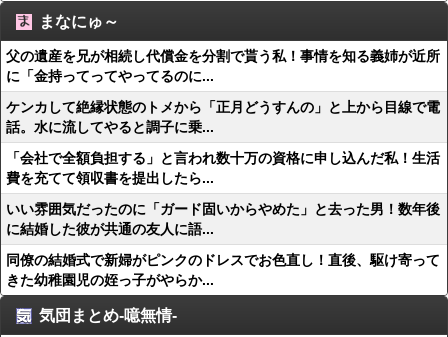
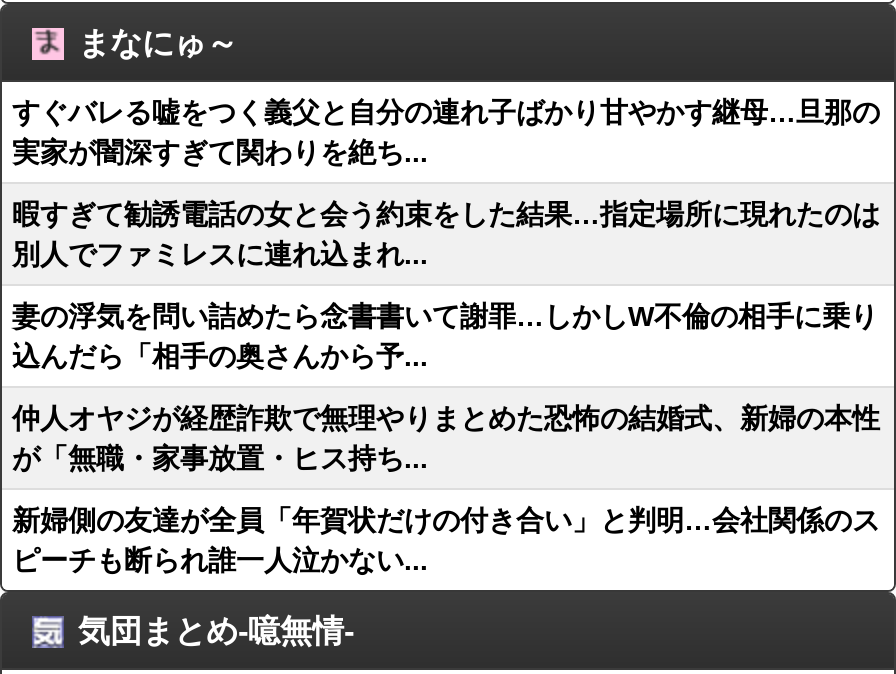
[6,48,440,84] 父の遺産を兄が相続し代償金を分割で貰う私！事情を知る義姉が近所 | に「金持ってってやってるのに... -> [12,96,880,168] すぐバレる嘘をつく義父と自分の連れ子ばかり甘やかす継母…旦那の | 実家が闇深すぎて関わりを絶ち...
[6,99,440,135] ケンカして絶縁状態のトメから「正月どうすんの」と上から目線で電 | 話。水に流してやると調子に乗... -> [12,198,880,270] 暇すぎて勧誘電話の女と会う約束をした結果…指定場所に現れたのは | 別人でファミレスに連れ込まれ...
[6,150,440,186] 「会社で全額負担する」と言われ数十万の資格に申し込んだ私！生活 | 費を充てて領収書を提出したら... -> [12,300,878,372] 妻の浮気を問い詰めたら念書書いて謝罪…しかしW不倫の相手に乗り | 込んだら「相手の奥さんから予...
[6,201,440,237] いい雰囲気だったのに「ガード固いからやめた」と去った男！数年後 | に結婚した彼が共通の友人に語... -> [12,402,880,474] 仲人オヤジが経歴詐欺で無理やりまとめた恐怖の結婚式、新婦の本性 | が「無職・家事放置・ヒス持ち...
[6,252,440,288] 同僚の結婚式で新婦がピンクのドレスでお色直し！直後、駆け寄って | きた幼稚園児の姪っ子がやらか... -> [12,504,880,576] 新婦側の友達が全員「年賀状だけの付き合い」と判明…会社関係のス | ピーチも断られ誰一人泣かない...

